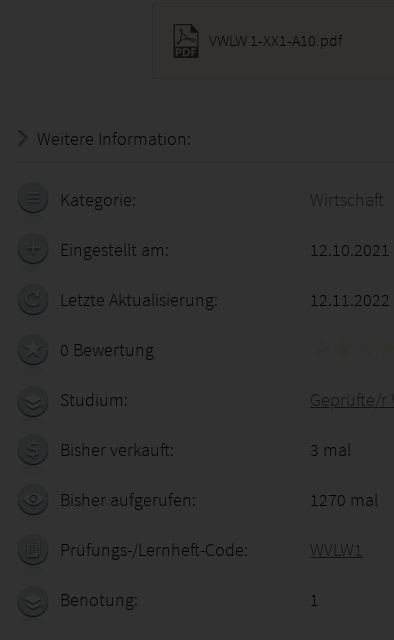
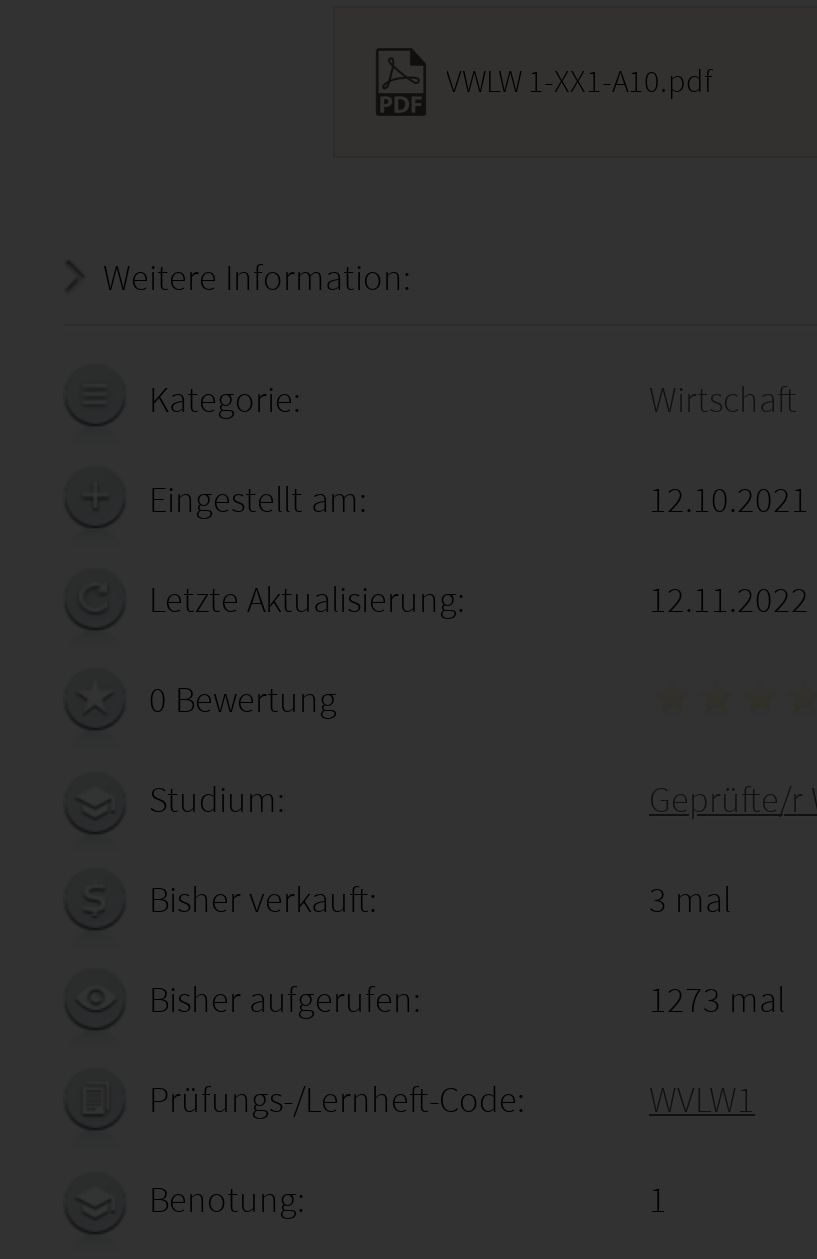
[310,488,378,511] 1270 mal -> [649,976,785,1022] 1273 mal

